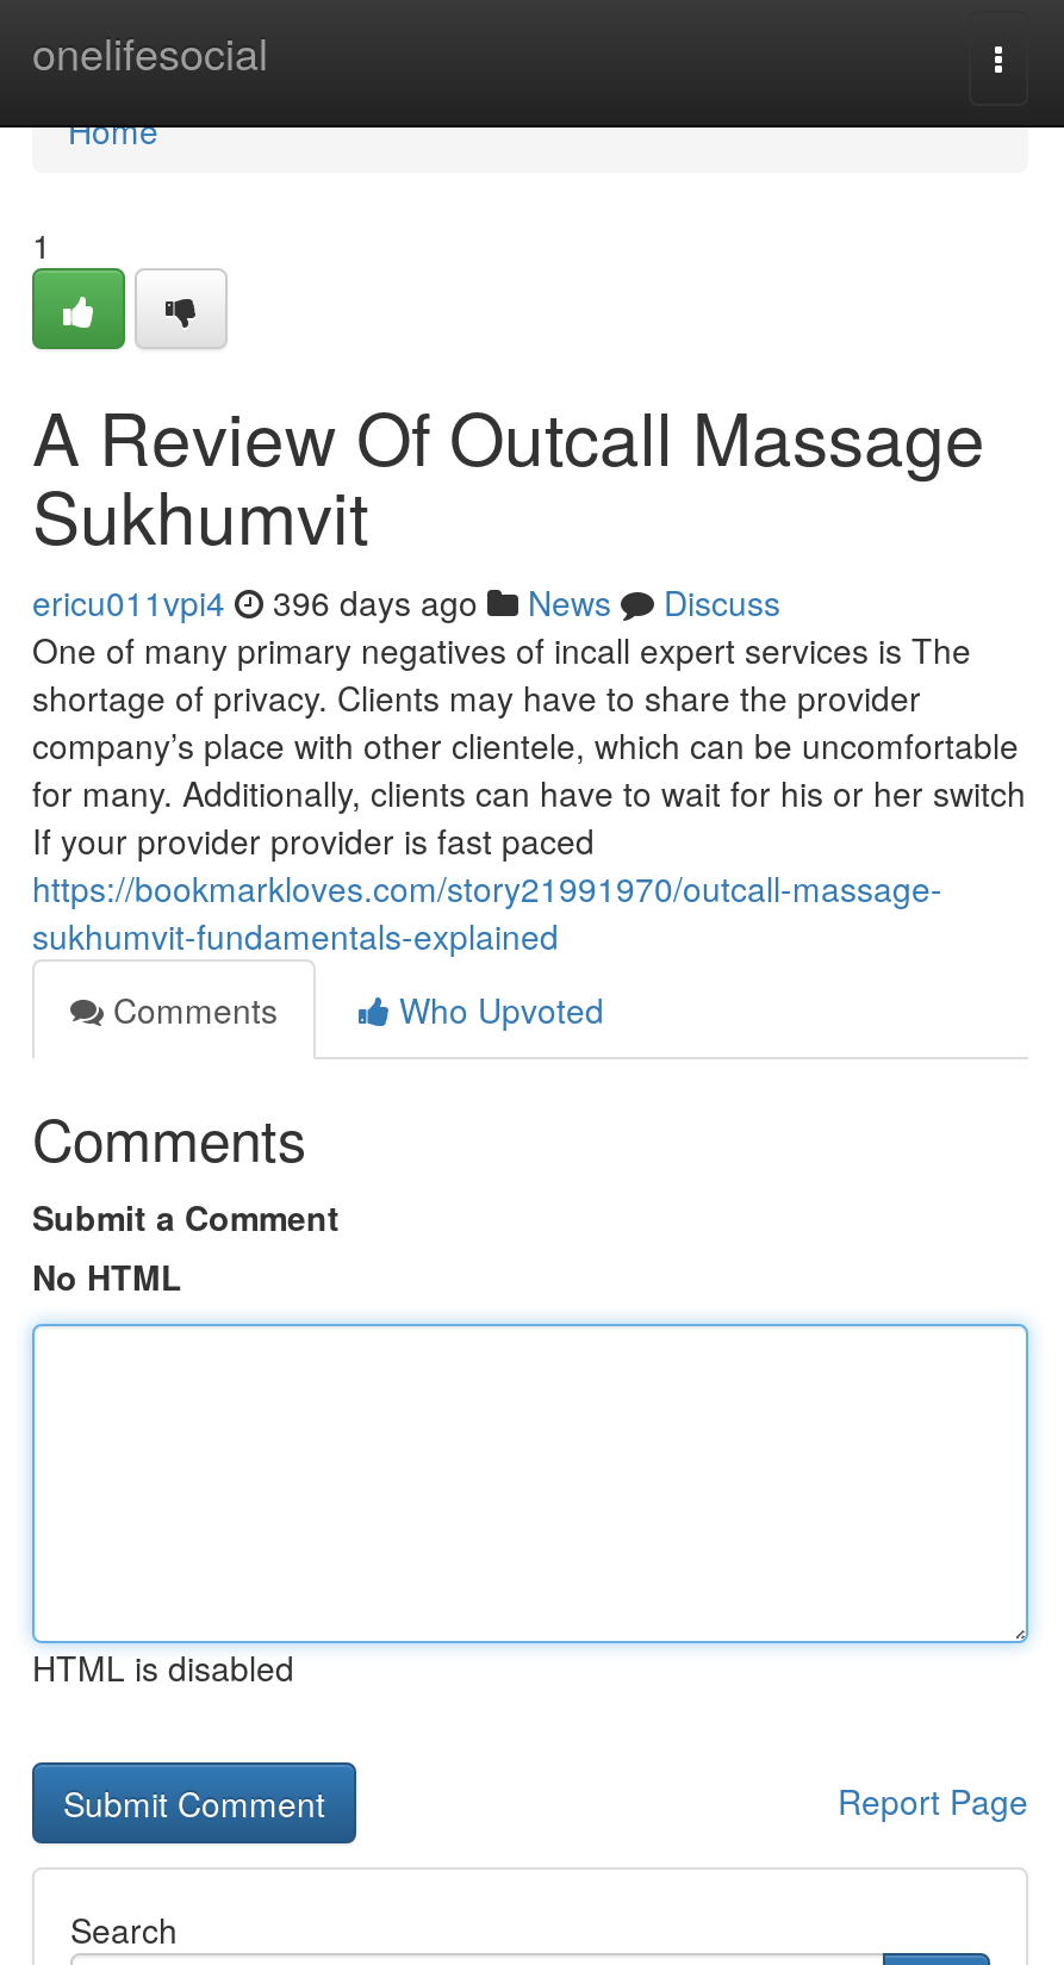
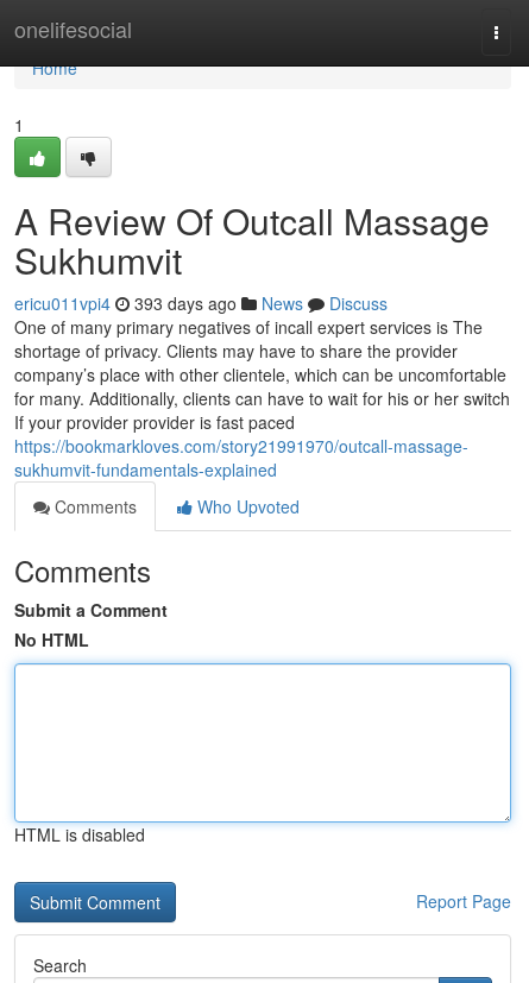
[32,578,780,626] ericu011vpi4 396 days ago News Discuss -> [14,291,388,315] ericu011vpi4 393 days ago News Discuss

